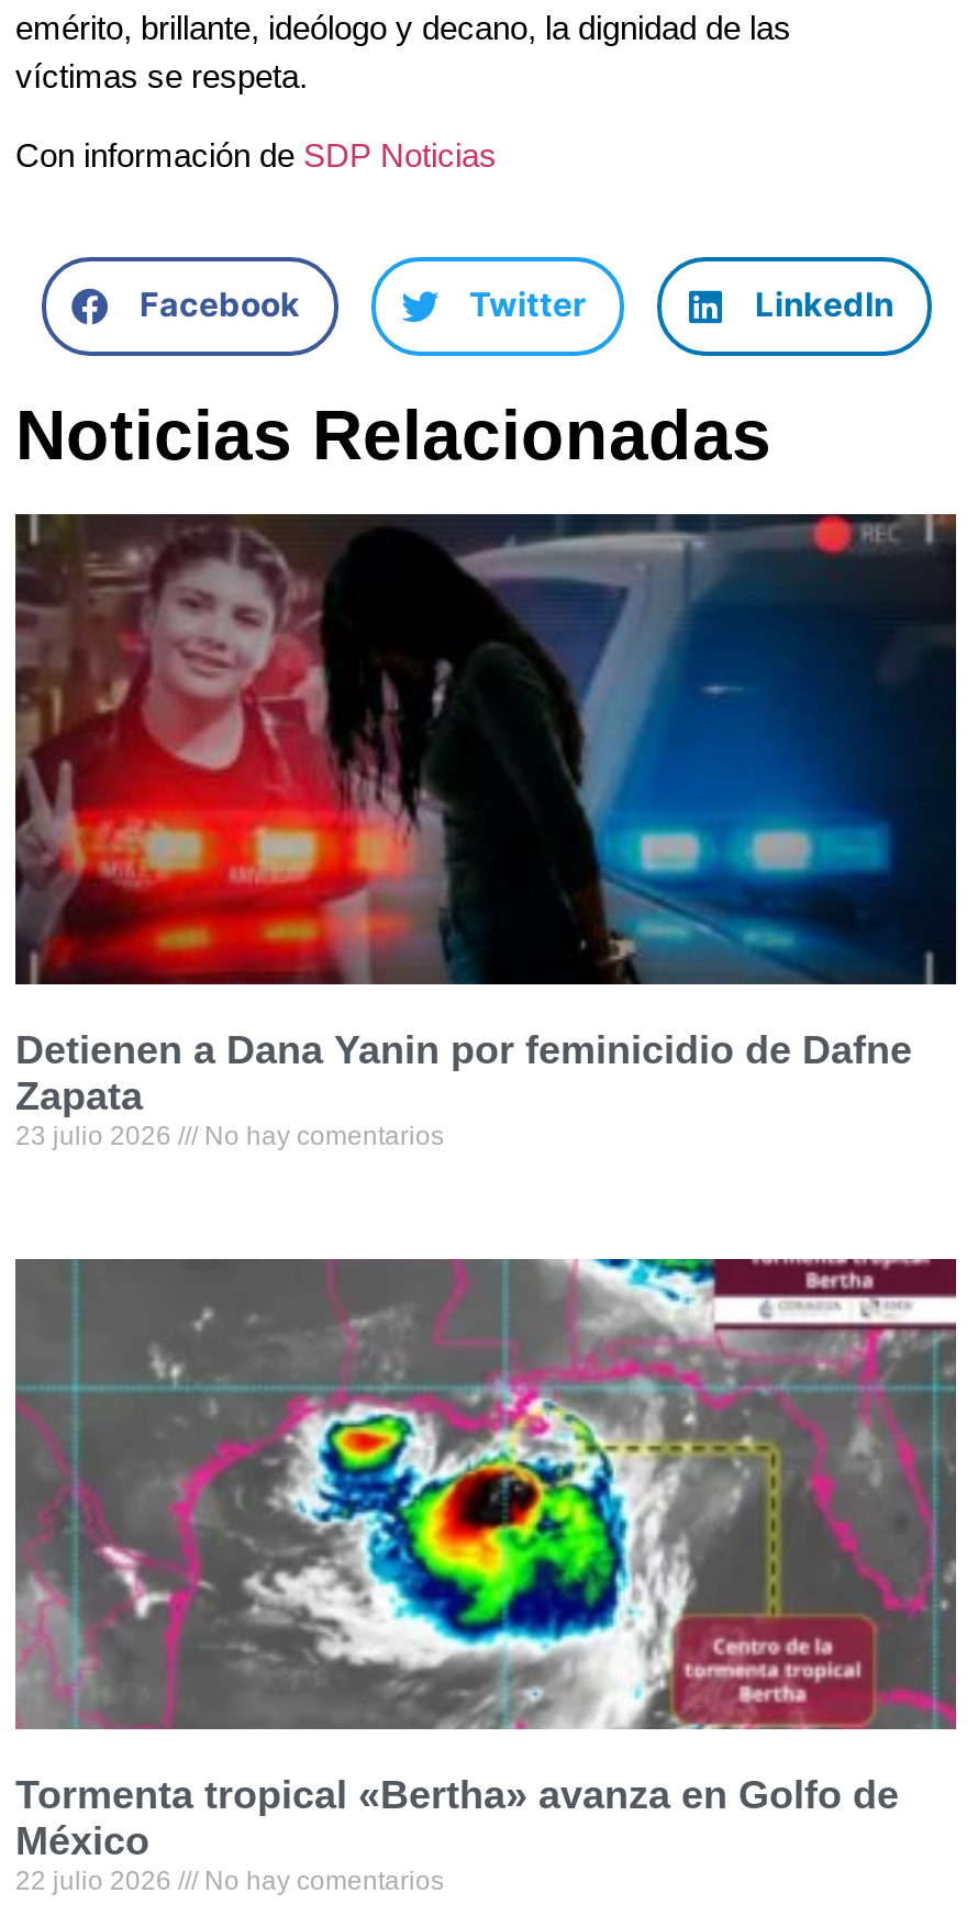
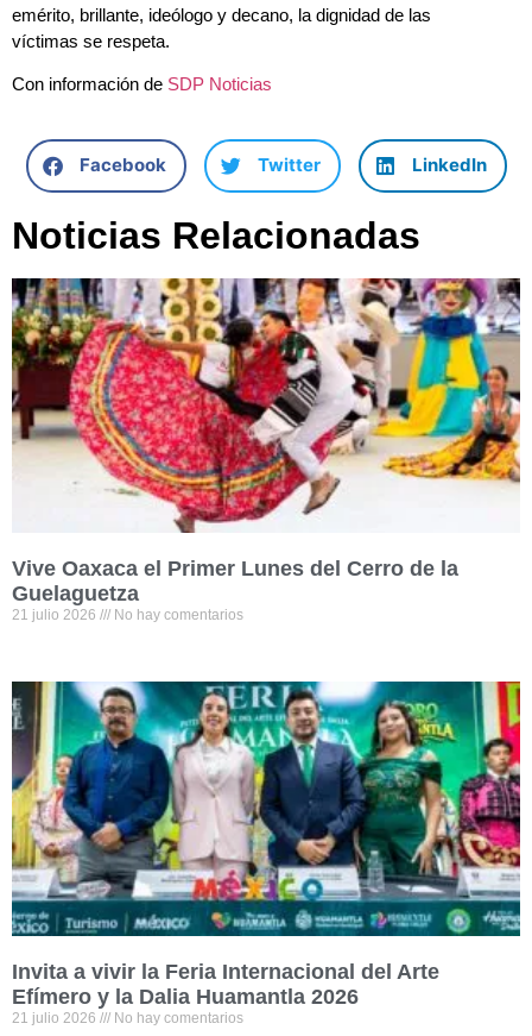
[13,512,958,1150] [image] | Detienen a Dana Yanin por feminicidio de Dafne | Zapata | 23 julio 2026 -> [11,277,521,623] [image] | Vive Oaxaca el Primer Lunes del Cerro de la | Guelaguetza | 21 julio 2026
[13,1257,958,1895] [image] | Tormenta tropical «Bertha» avanza en Golfo de | México | 22 julio 2026 -> [11,680,521,1026] [image] | Invita a vivir la Feria Internacional del Arte | Efímero y la Dalia Huamantla 2026 | 21 julio 2026

